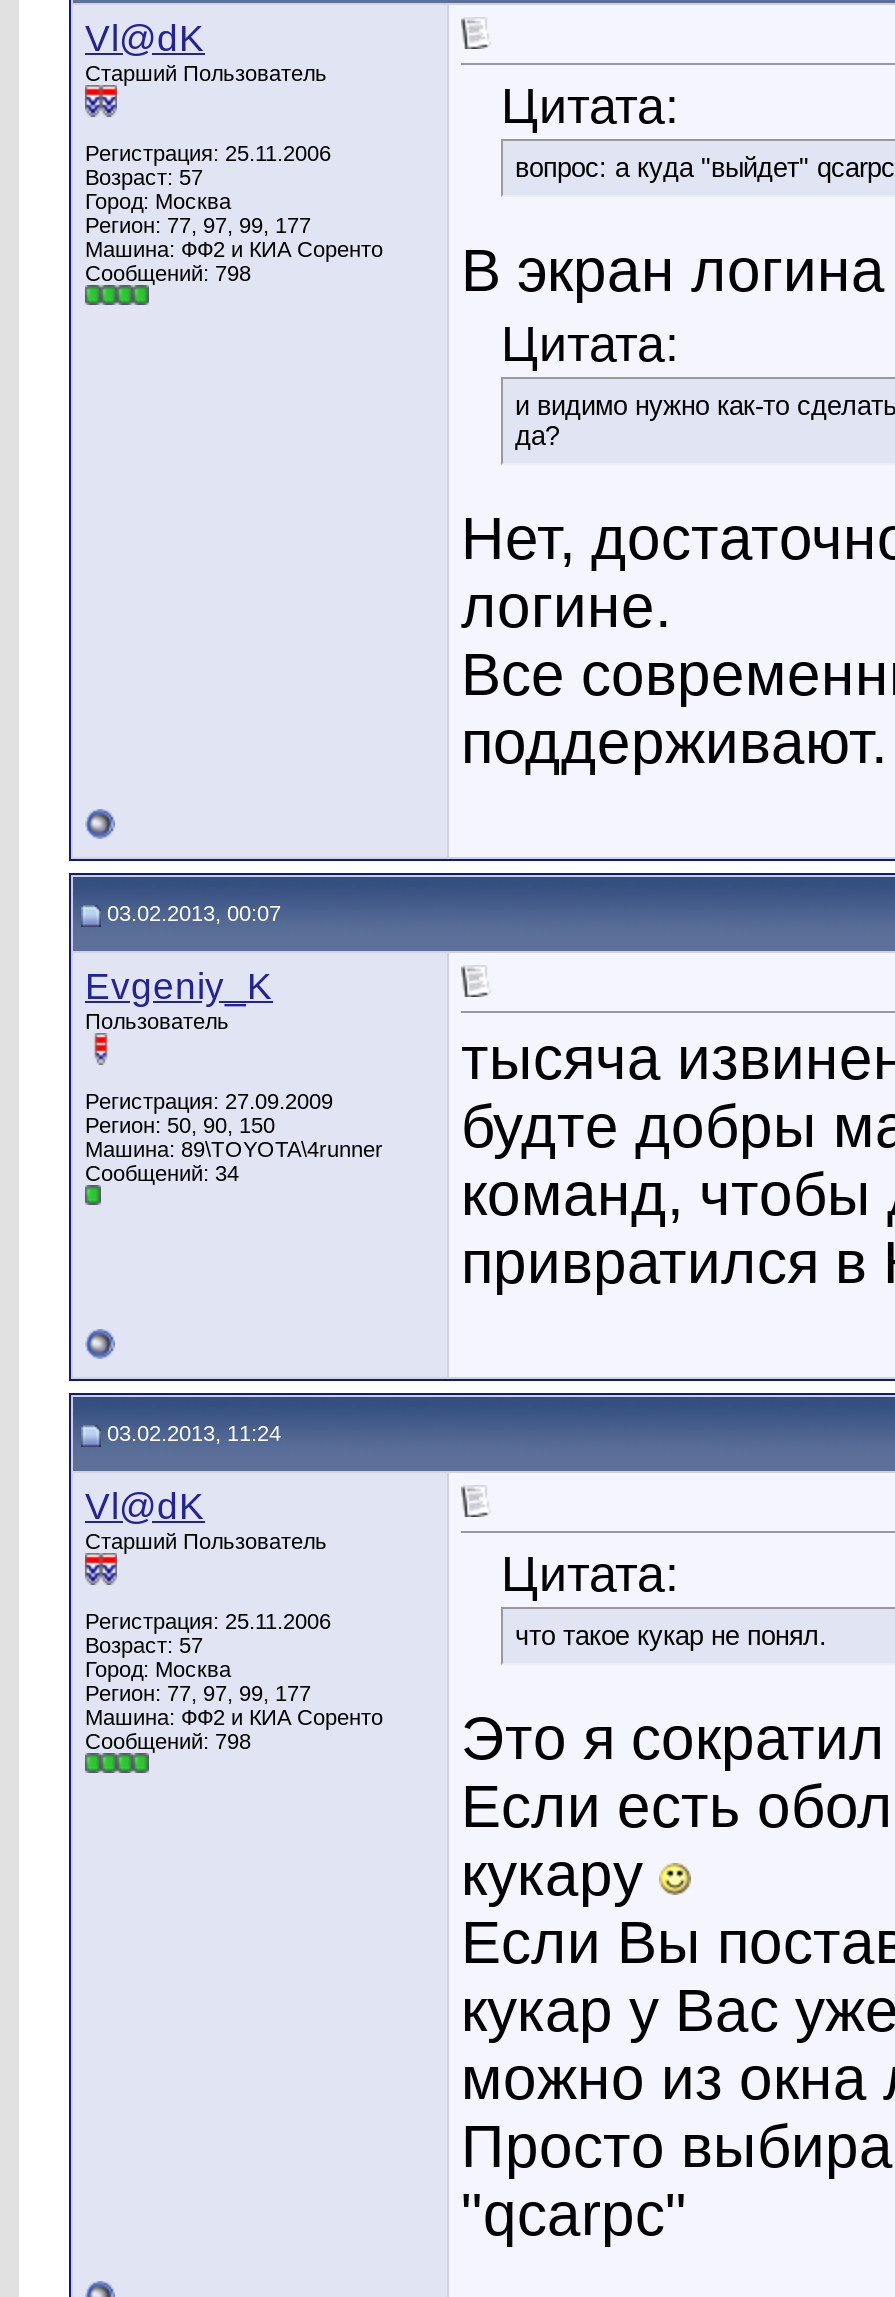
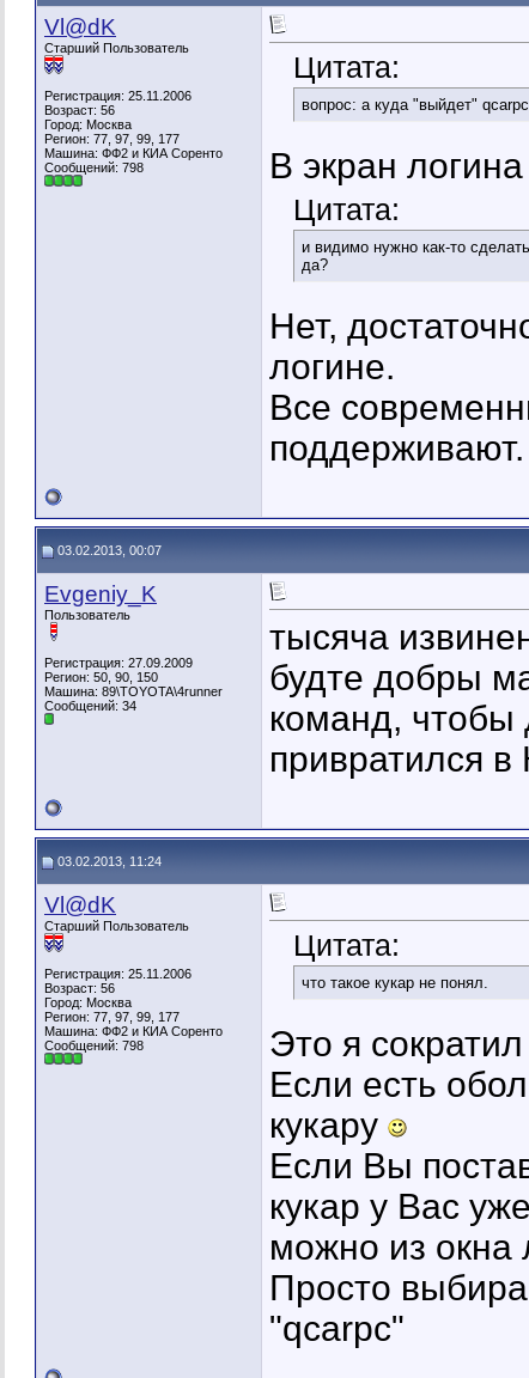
[85,165,203,189] Возраст: 57 -> [44,103,115,117] Возраст: 56
[85,1633,203,1657] Возраст: 57 -> [44,981,115,995] Возраст: 56

